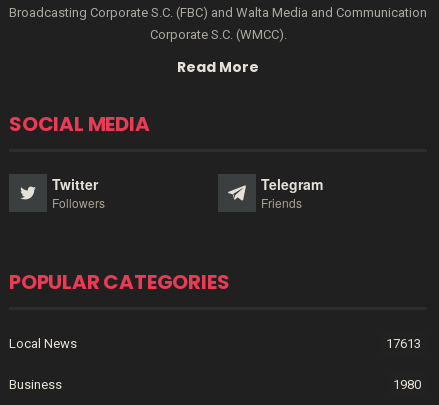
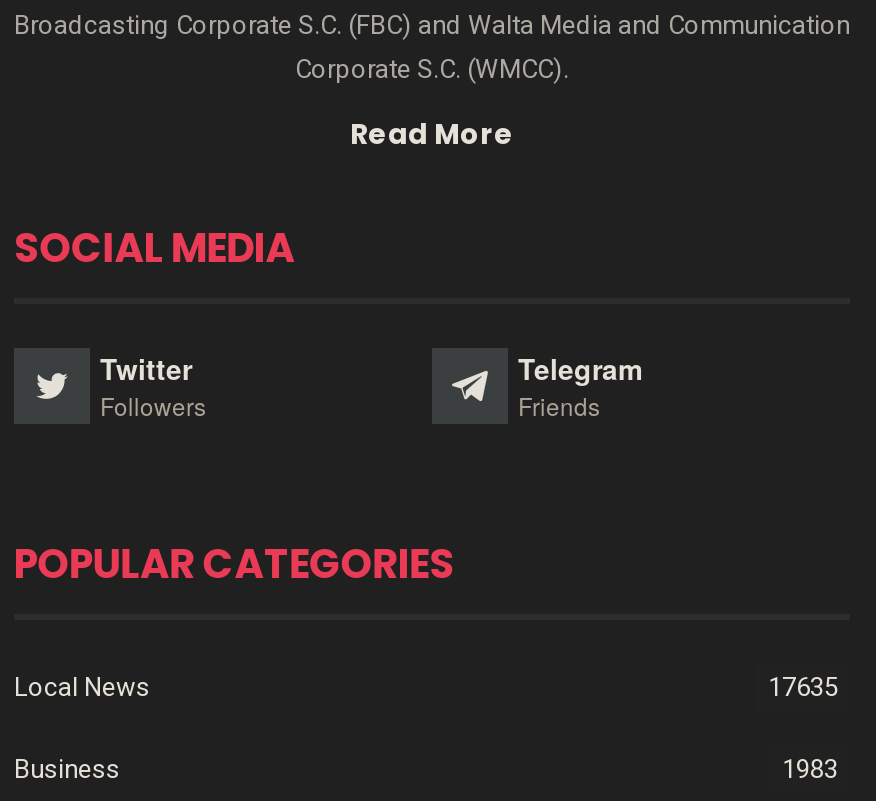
[386,336,421,351] 17613 -> [768,672,838,702] 17635
[393,377,421,392] 1980 -> [782,754,838,784] 1983

